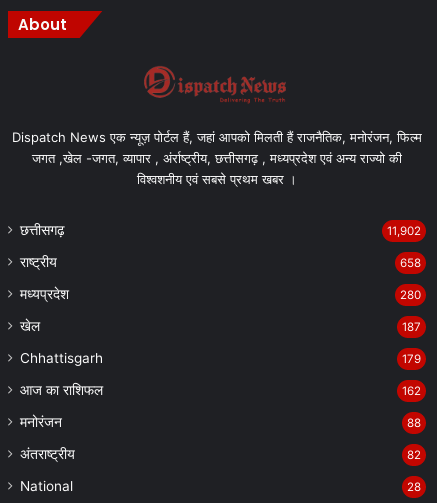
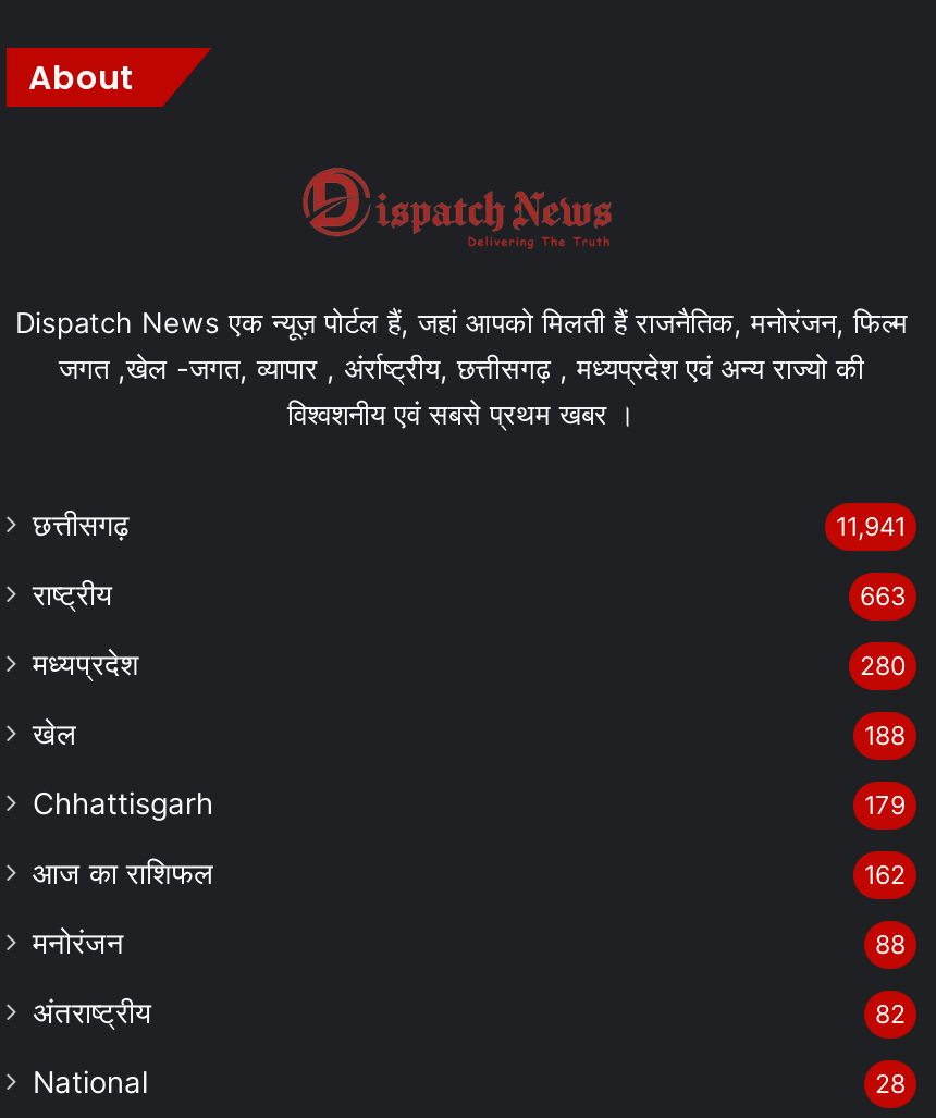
[387,224,421,238] 11,902 -> [836,511,906,542] 11,941
[400,256,421,270] 658 -> [860,581,906,612] 663
[402,320,421,334] 187 -> [864,720,906,751] 188

